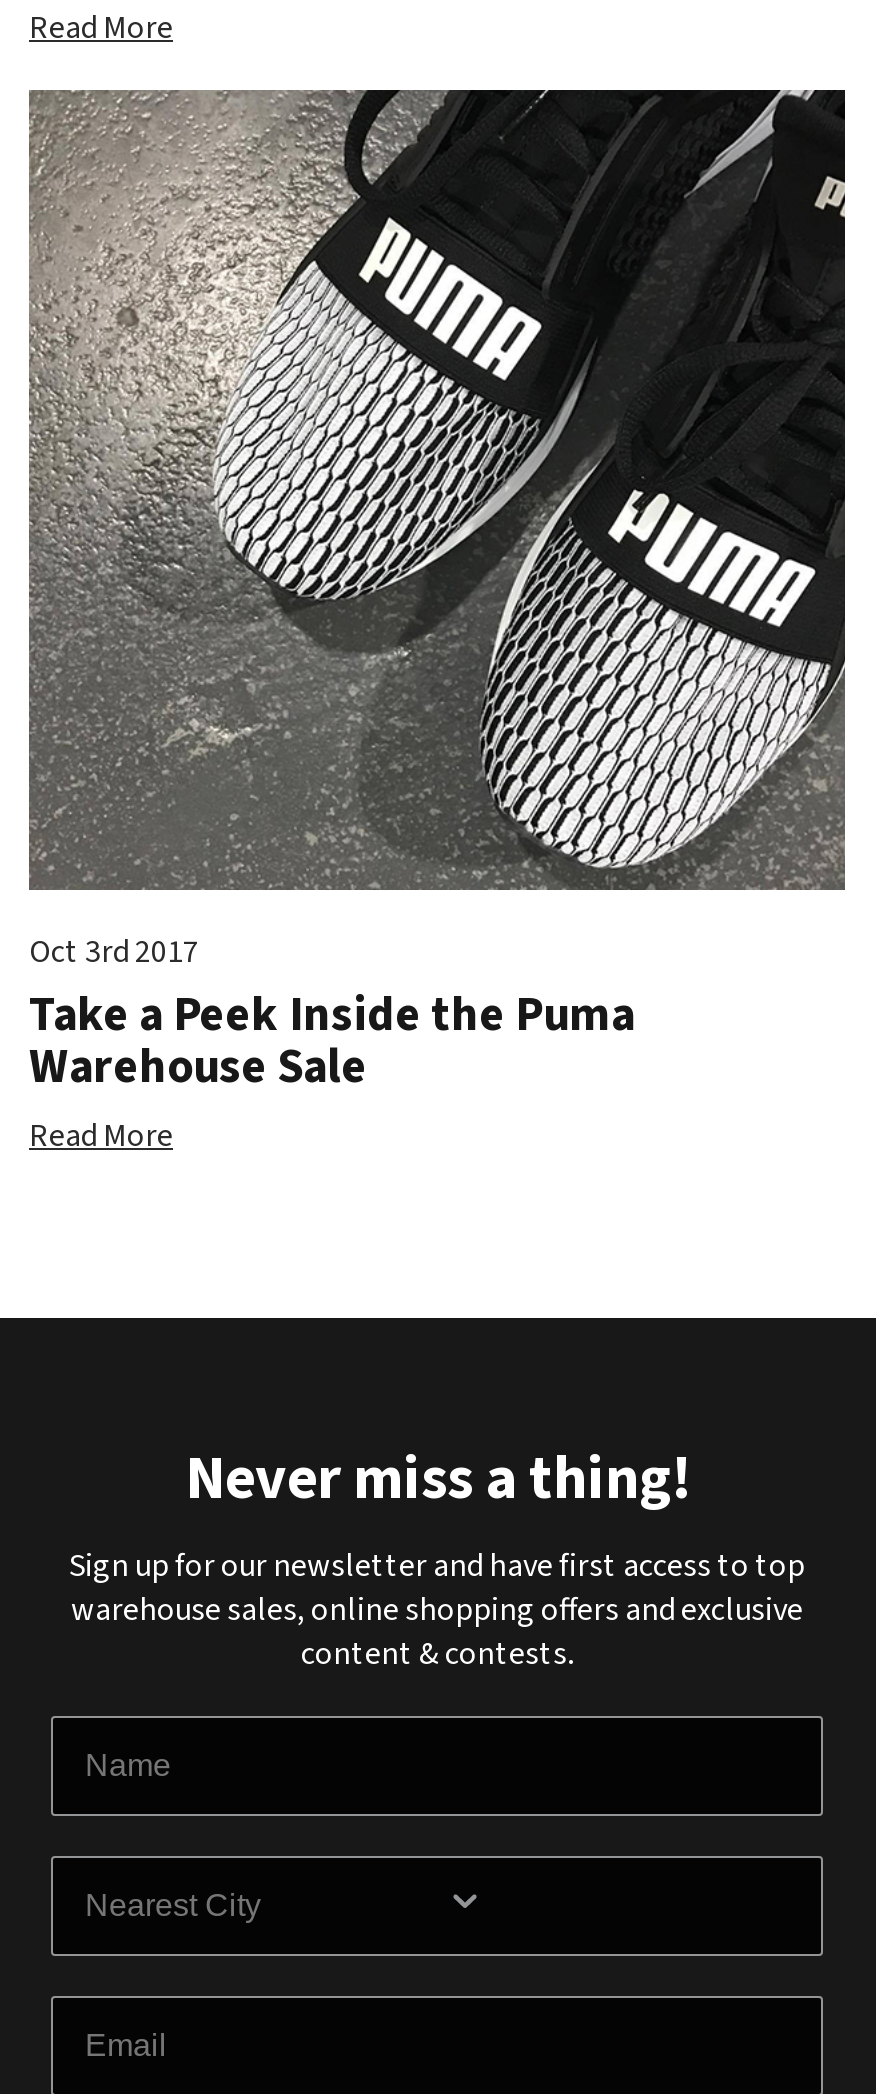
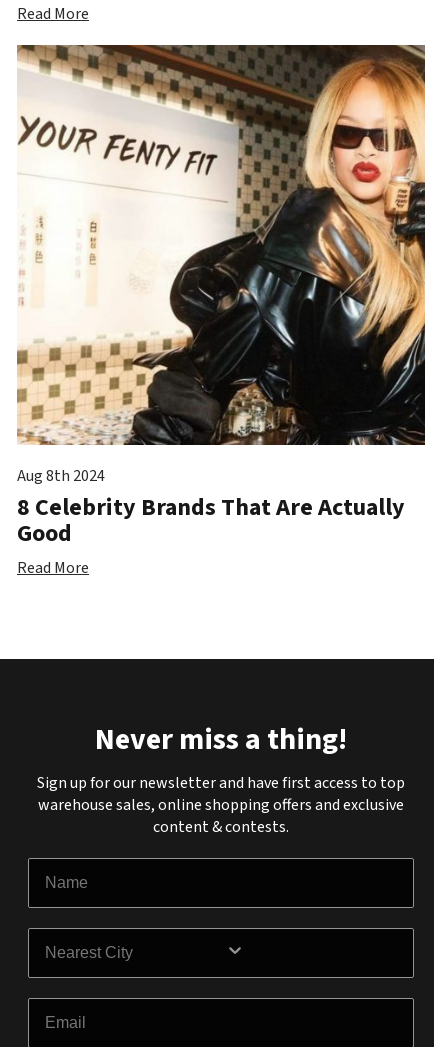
[27,88,847,1102] [image] | Oct 3rd 2017 | Take a Peek Inside the Puma | Warehouse Sale -> [17,44,426,551] [image] | Aug 8th 2024 | 8 Celebrity Brands That Are Actually | Good

